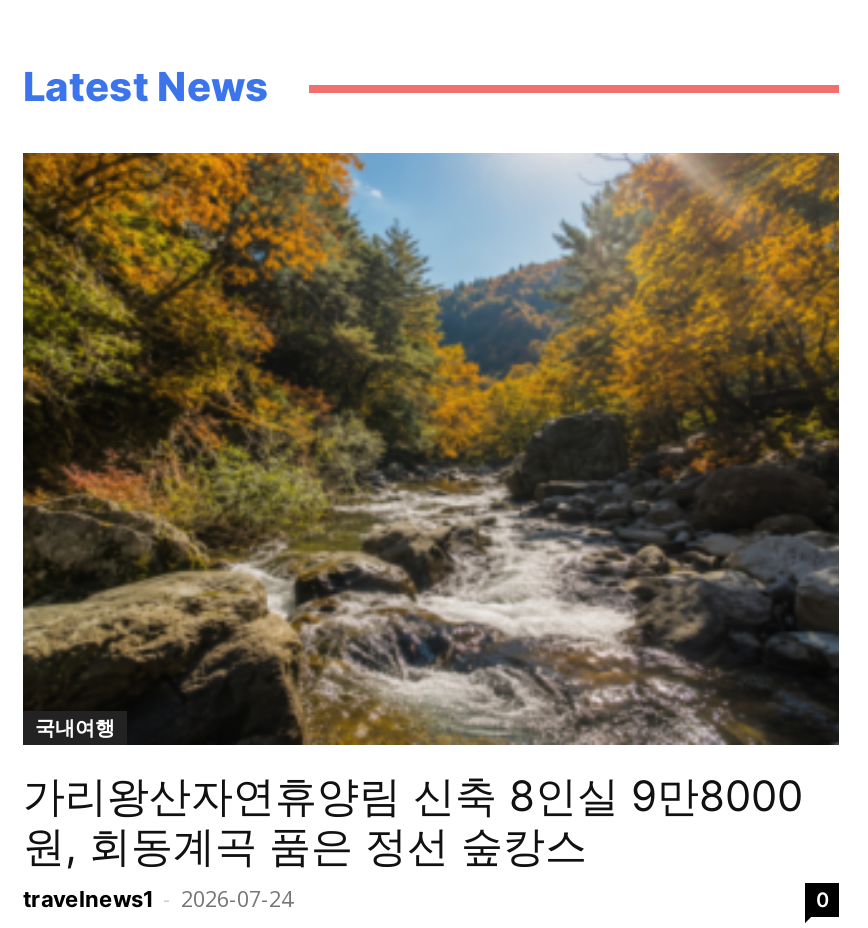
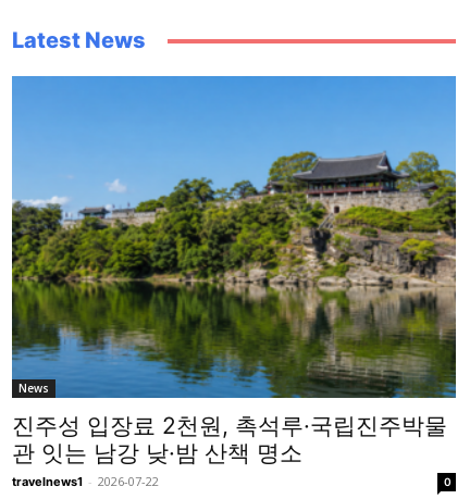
[21,151,841,747] [image] | 국내여행 -> [11,75,457,399] [image] | News
[23,771,803,913] 가리왕산자연휴양림 신축 8인실 9만8000 | 원, 회동계곡 품은 정선 숲캉스 | travelnews1 - 2026-07-24 -> [12,412,447,489] 진주성 입장료 2천원, 촉석루·국립진주박물 | 관 잇는 남강 낮·밤 산책 명소 | travelnews1 - 2026-07-22

